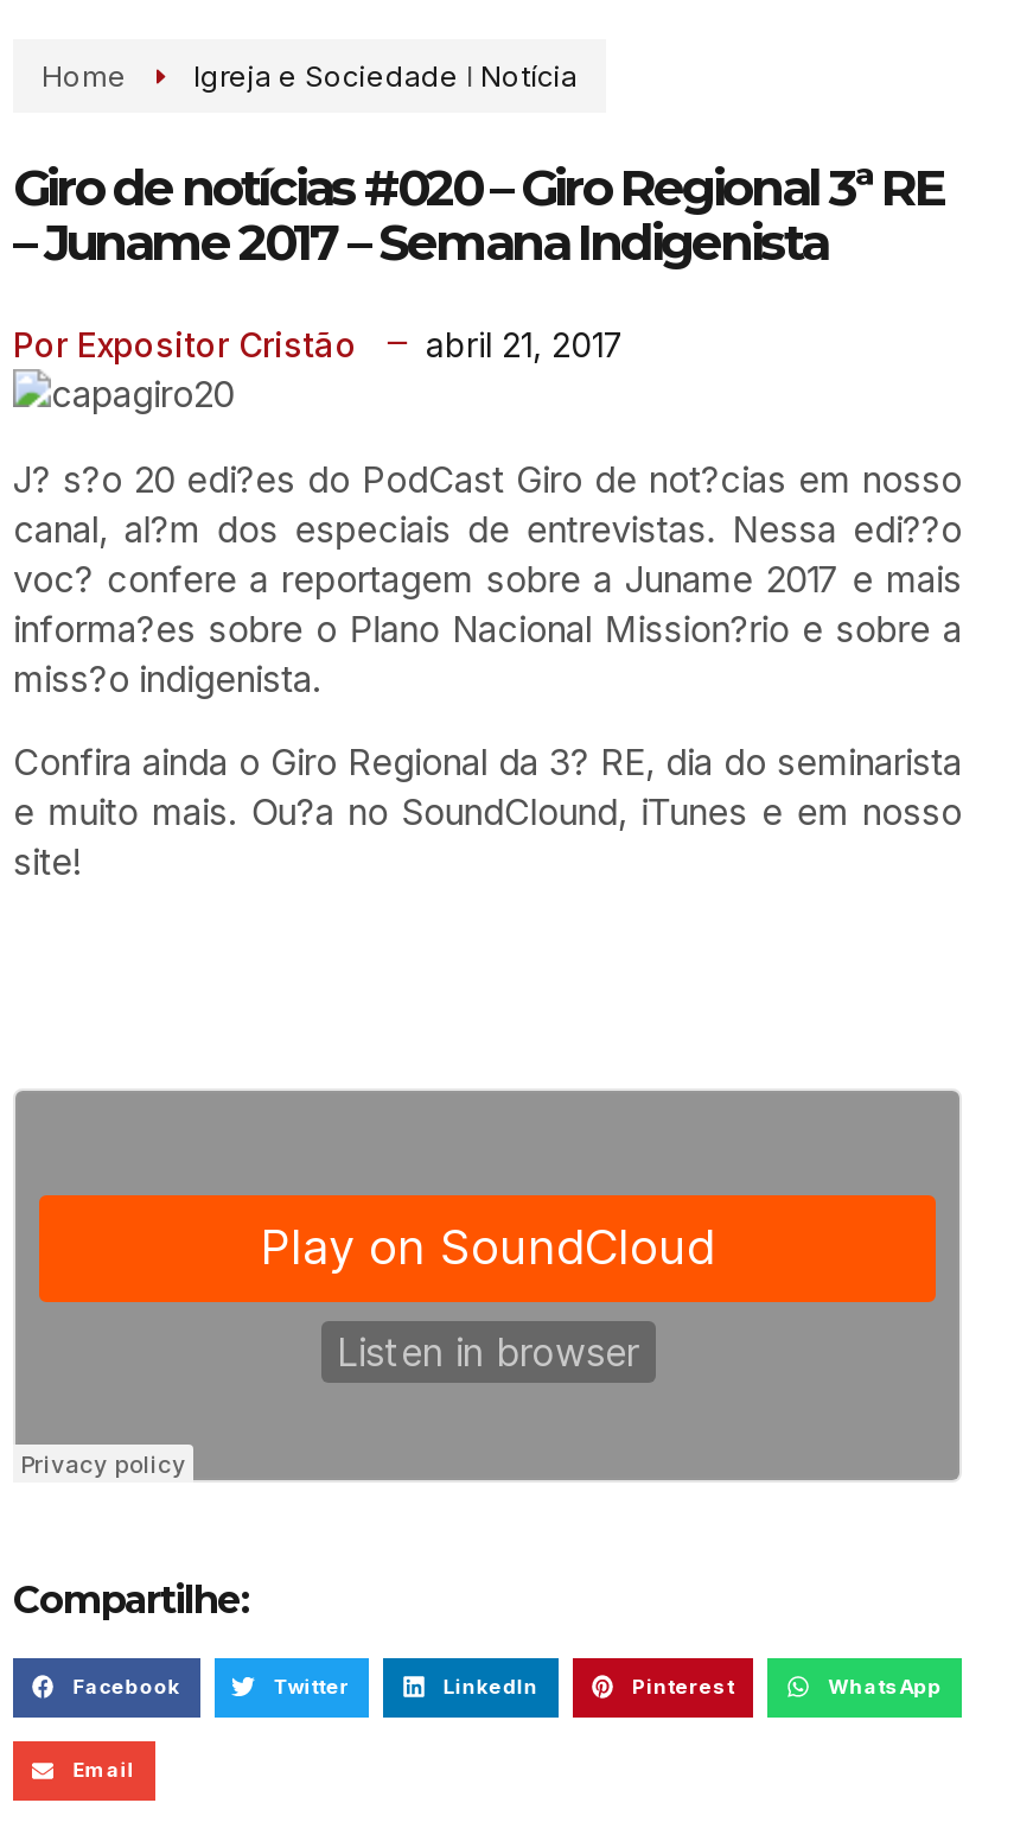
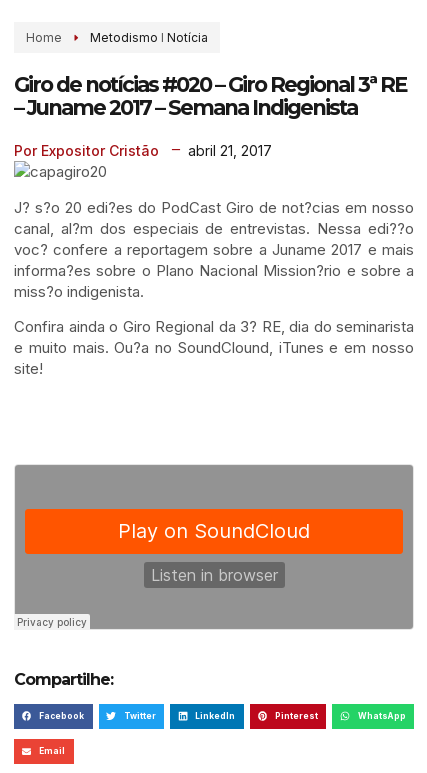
[193,59,578,94] Igreja e Sociedade I Notícia -> [90,30,208,45] Metodismo I Notícia

